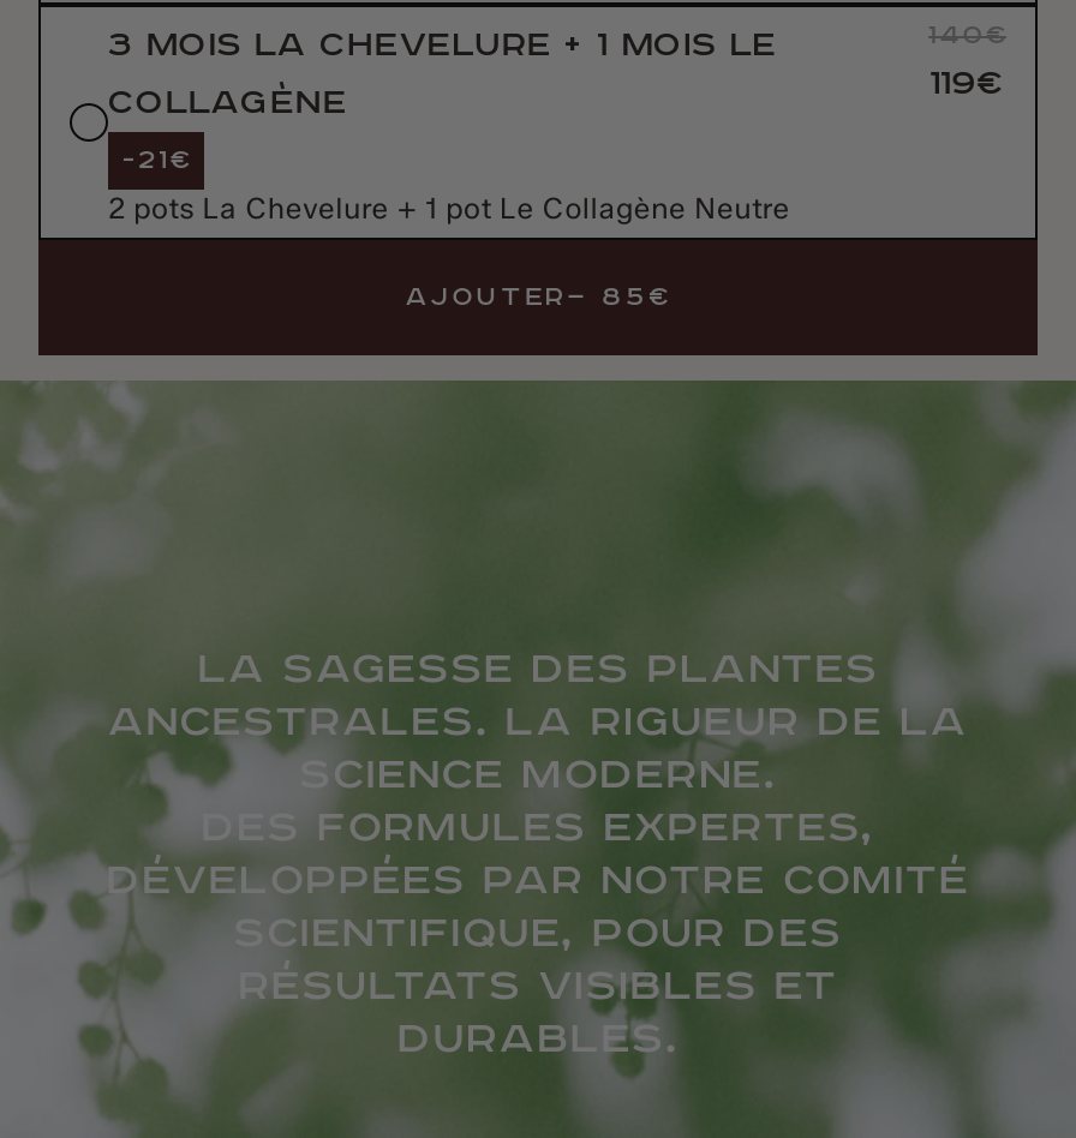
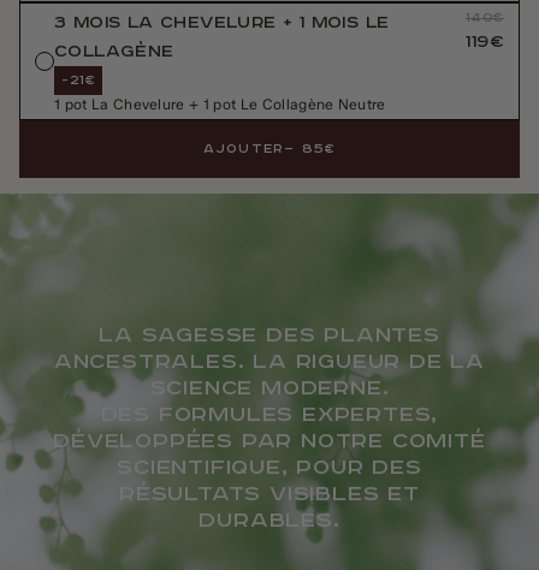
[108,190,790,226] 2 pots La Chevelure + 1 pot Le Collagène Neutre -> [54,95,386,113] 1 pot La Chevelure + 1 pot Le Collagène Neutre

